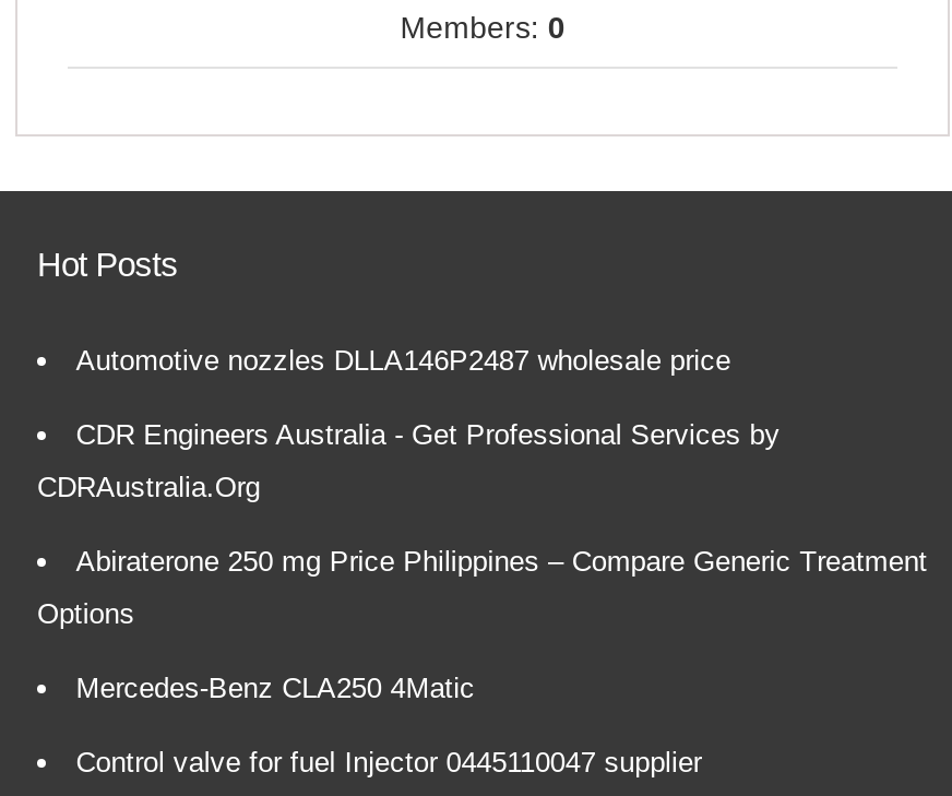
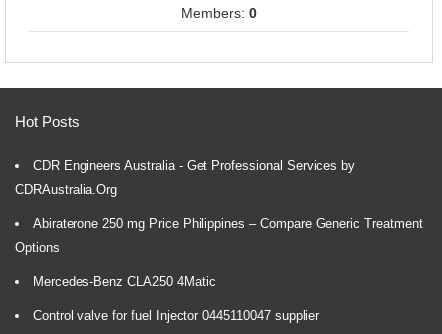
[76,344,730,377] Automotive nozzles DLLA146P2487 wholesale price -> none

